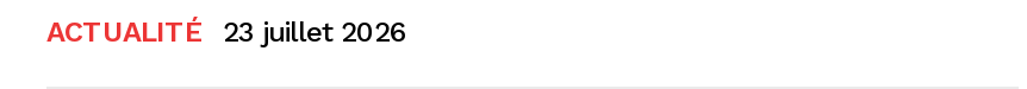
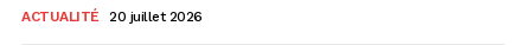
[46,16,407,50] ACTUALITÉ 23 juillet 2026 -> [21,9,202,25] ACTUALITÉ 20 juillet 2026

